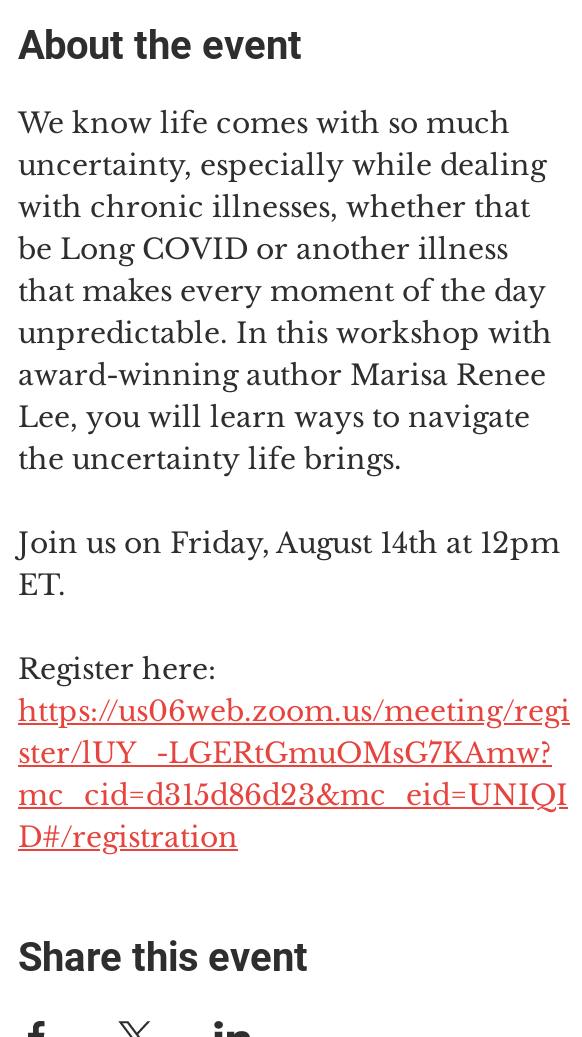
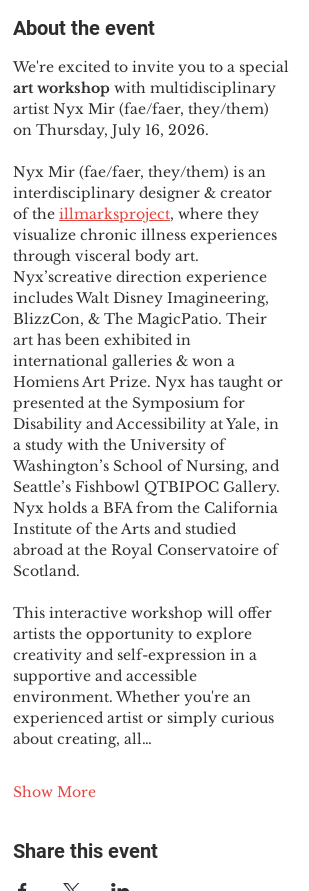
[18,105,570,855] We know life comes with so much | uncertainty, especially while dealing | with chronic illnesses, whether that | be Long COVID or another illness | that makes every moment of the day | unpredictable. In this workshop with | award-winning author Marisa Renee | Lee, you will learn ways to navigate | the uncertainty life brings. | Join us on Friday, August 14th at 12pm | ET. | Register here: | https://us06web.zoom.us/meeting/regi | ster/lUY_-LGERtGmuOMsG7KAmw? | mc_cid=d315d86d23&mc_eid=UNIQI | D#/registration -> [13,58,293,801] We're excited to invite you to a special | art workshop with multidisciplinary | artist Nyx Mir (fae/faer, they/them) | on Thursday, July 16, 2026. | Nyx Mir (fae/faer, they/them) is an | interdisciplinary designer & creator | of the illmarksproject, where they | visualize chronic illness experiences | through visceral body art. | Nyx’screative direction experience | includes Walt Disney Imagineering, | BlizzCon, & The MagicPatio. Their | art has been exhibited in | international galleries & won a | Homiens Art Prize. Nyx has taught or | presented at the Symposium for | Disability and Accessibility at Yale, in | a study with the University of | Washington’s School of Nursing, and | Seattle’s Fishbowl QTBIPOC Gallery. | Nyx holds a BFA from the California | Institute of the Arts and studied | abroad at the Royal Conservatoire of | Scotland. | This interactive workshop will offer | artists the opportunity to explore | creativity and self-expression in a | supportive and accessible | environment. Whether you're an | experienced artist or simply curious | about creating, all… | Show More

